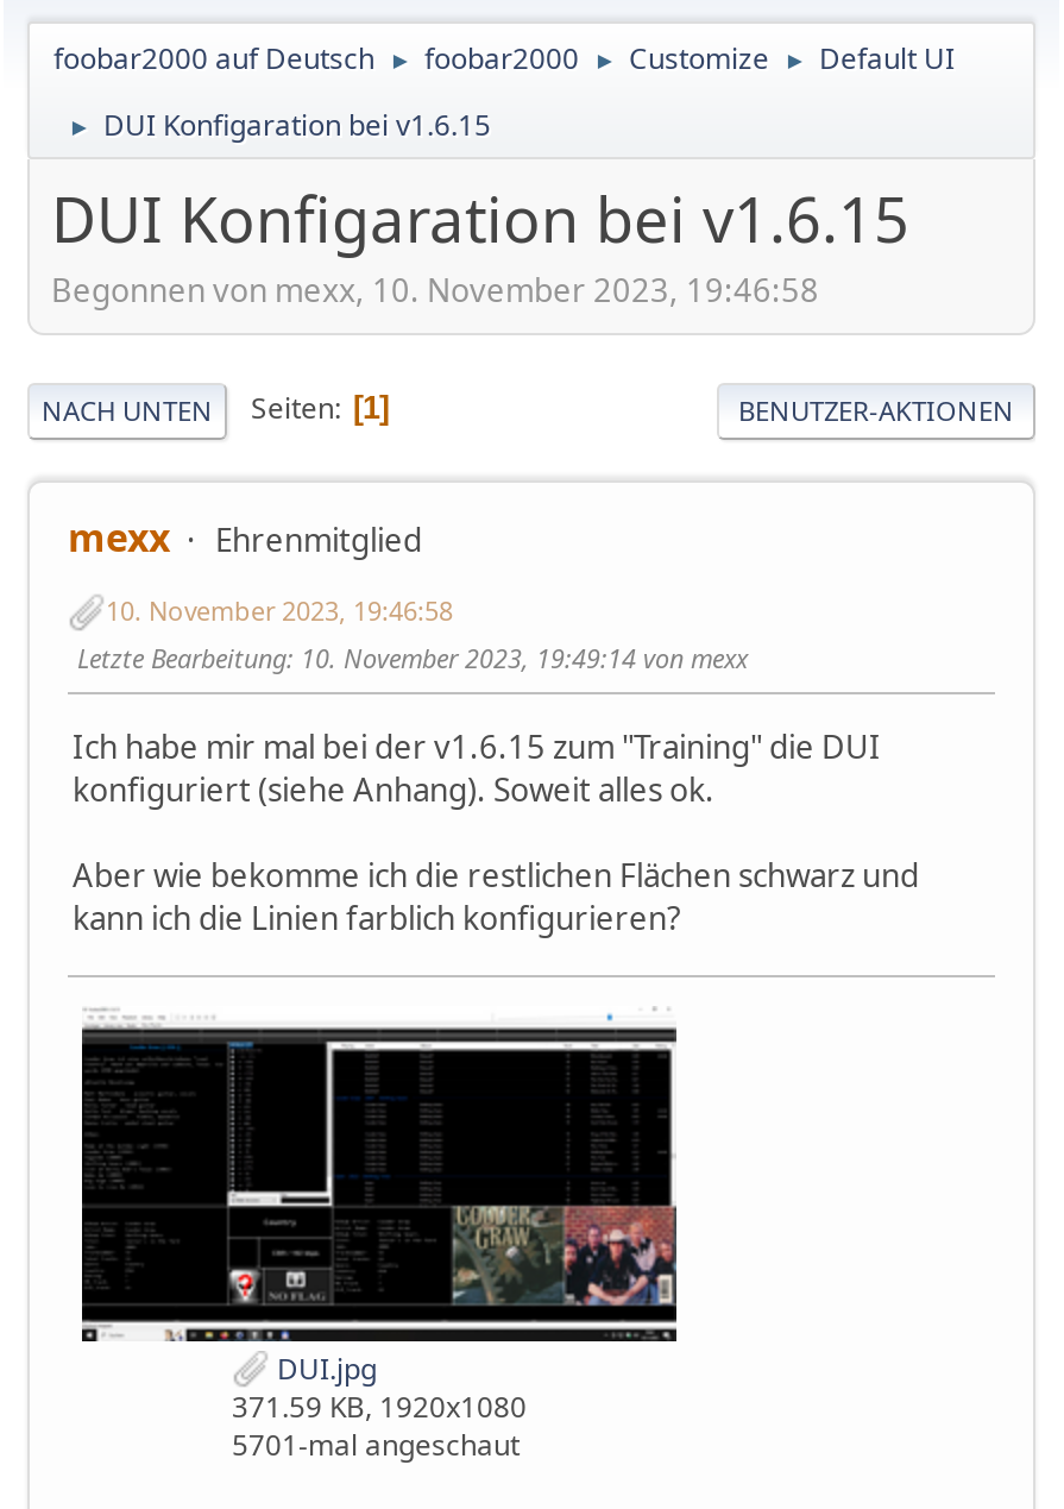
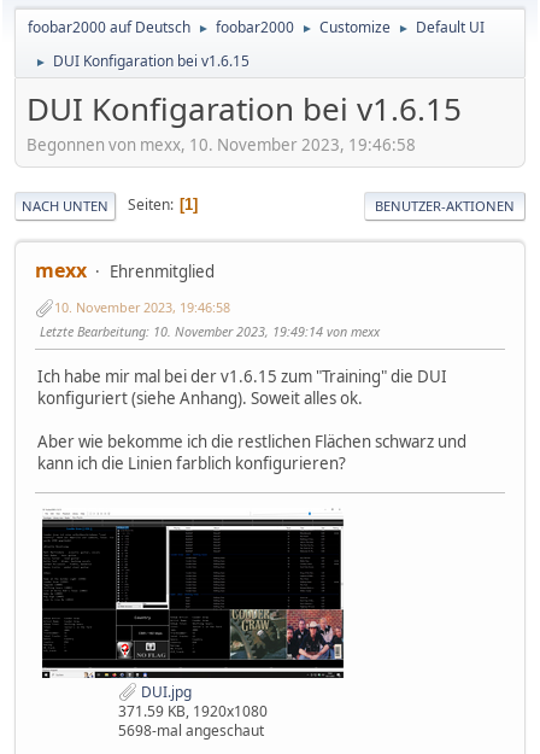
[232,1426,520,1466] 5701-mal angeschaut -> [118,721,264,741] 5698-mal angeschaut

